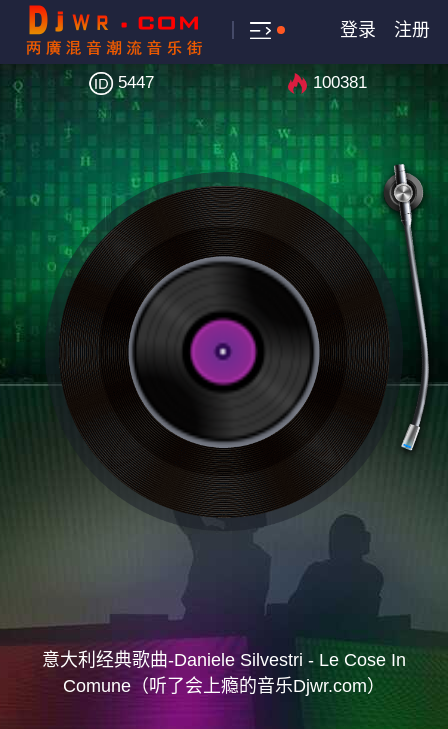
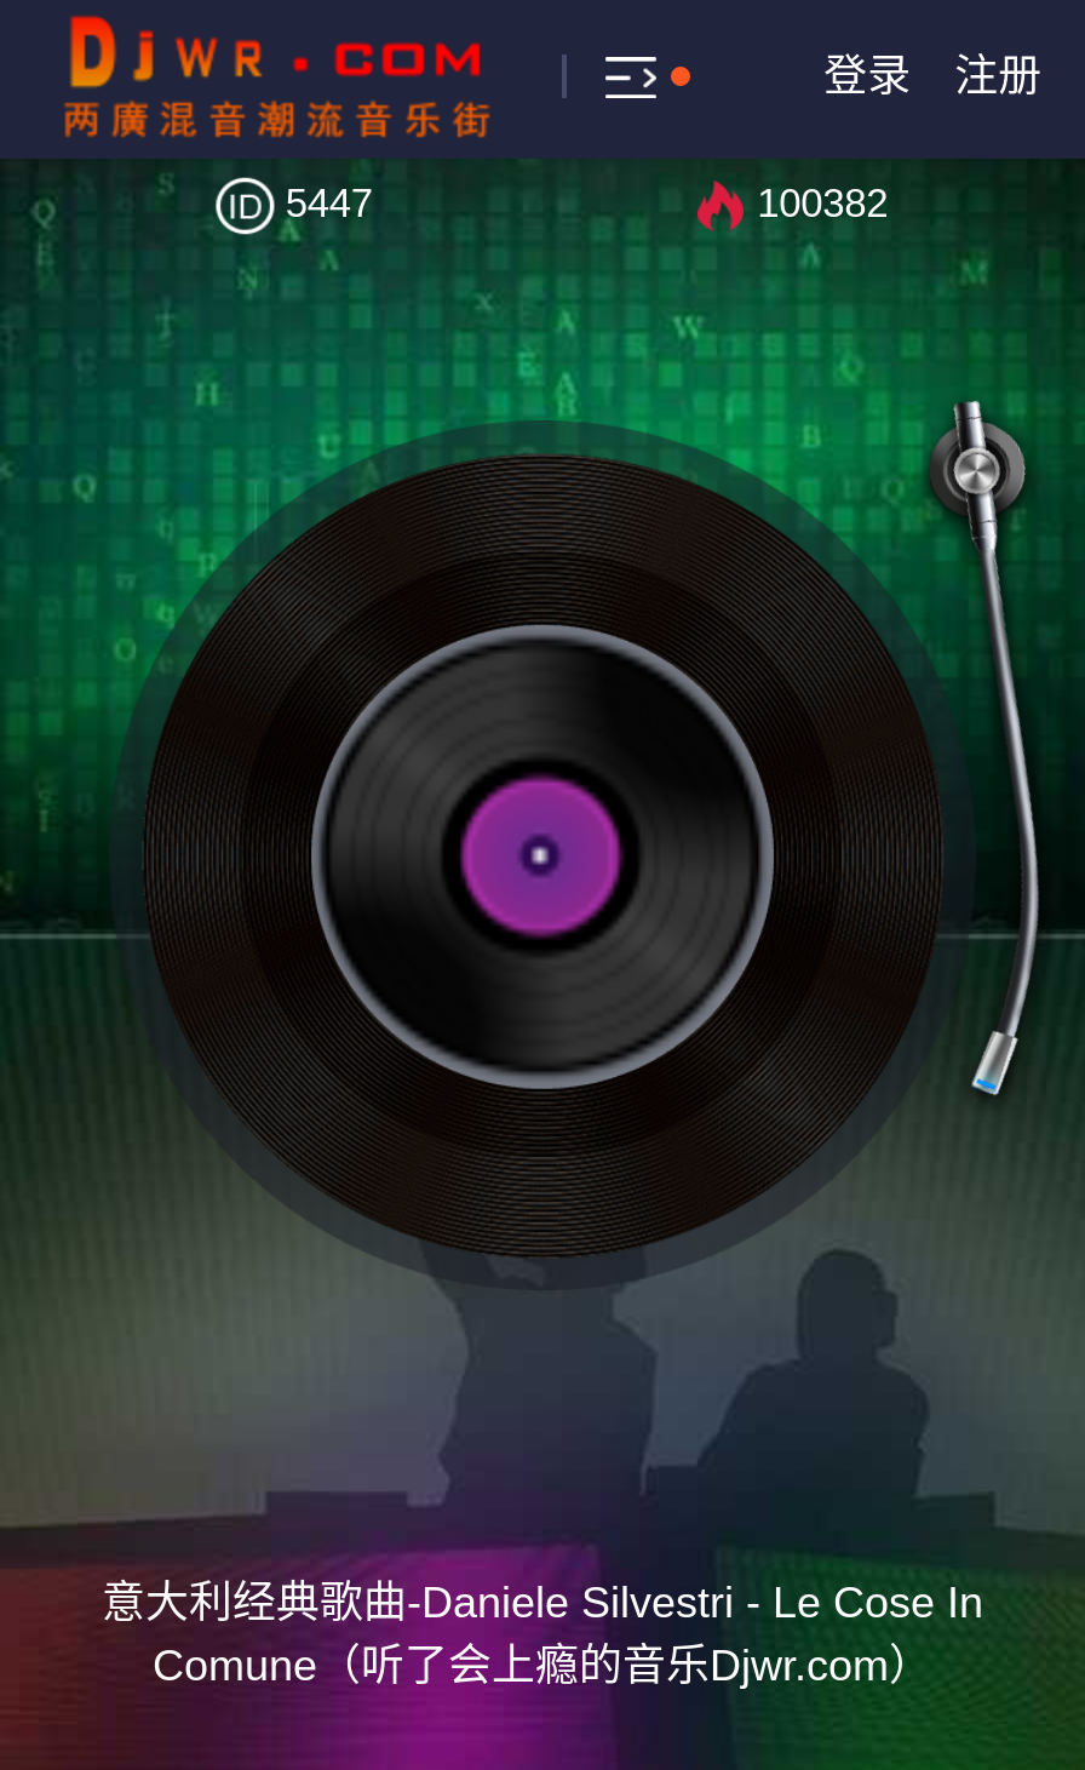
[313,73,367,92] 100381 -> [757,182,888,228] 100382

